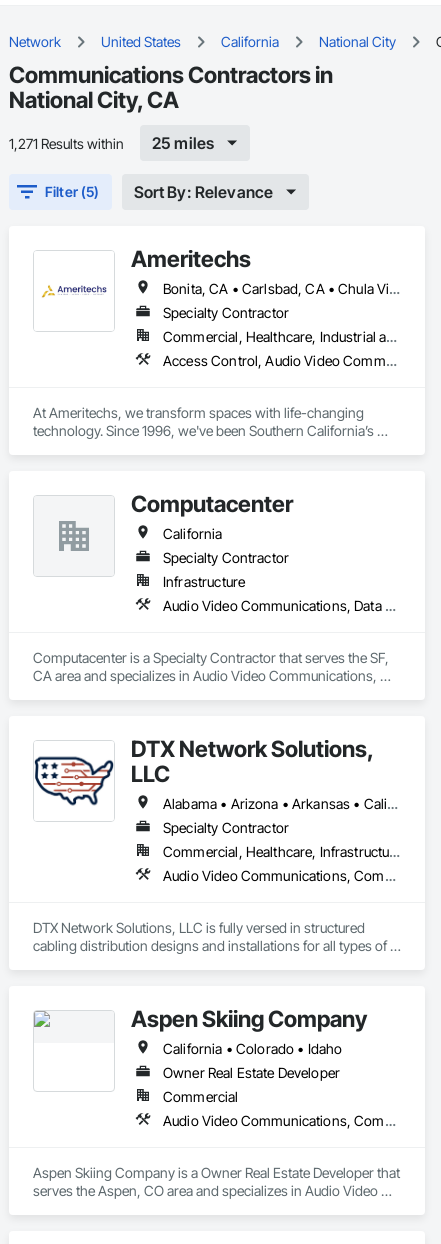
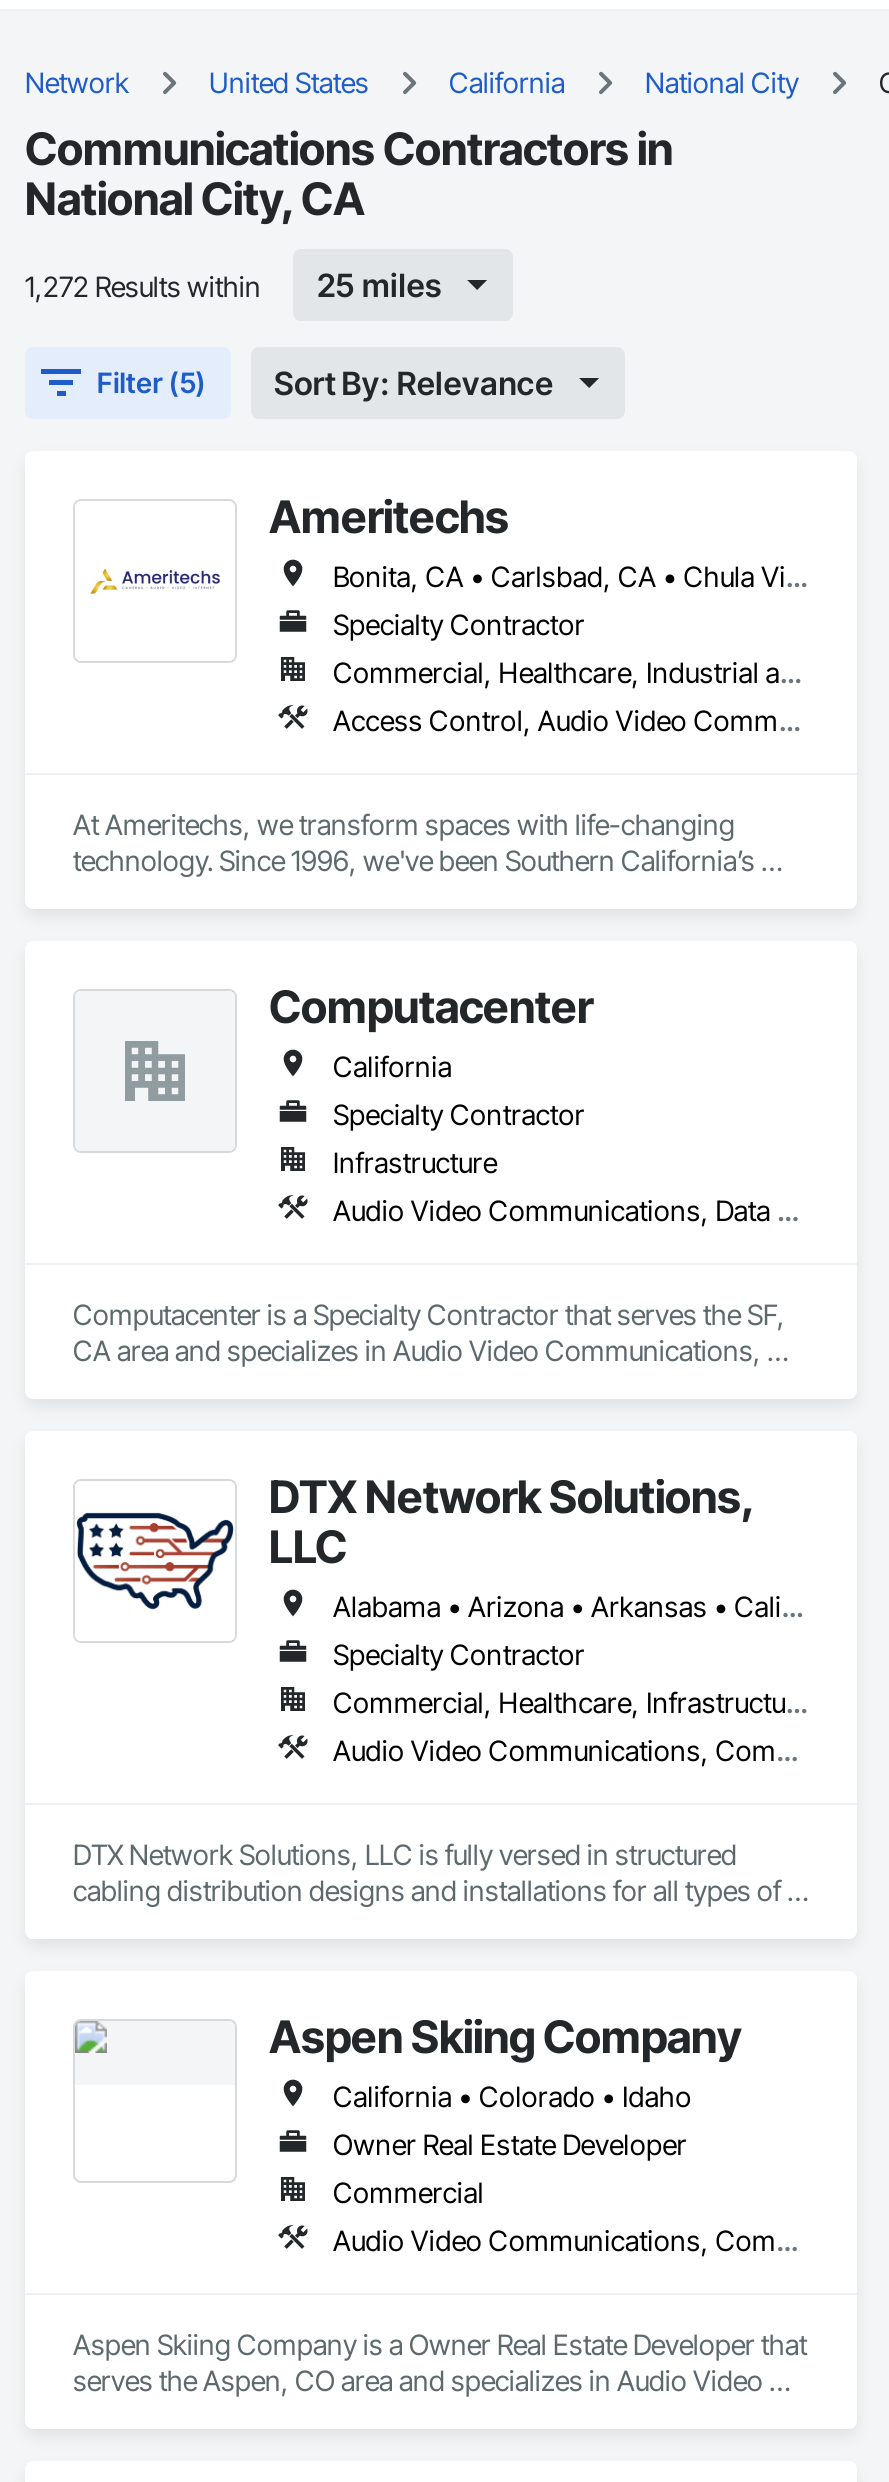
[9,134,124,151] 1,271 Results within -> [25,268,261,302] 1,272 Results within

